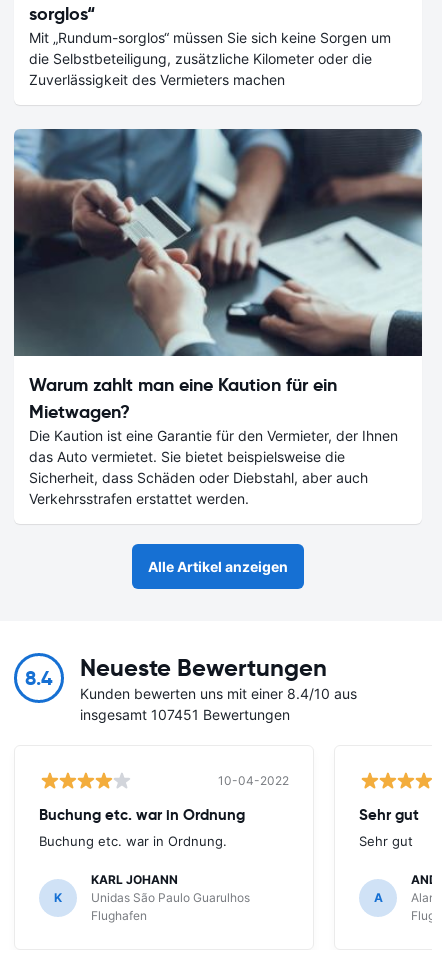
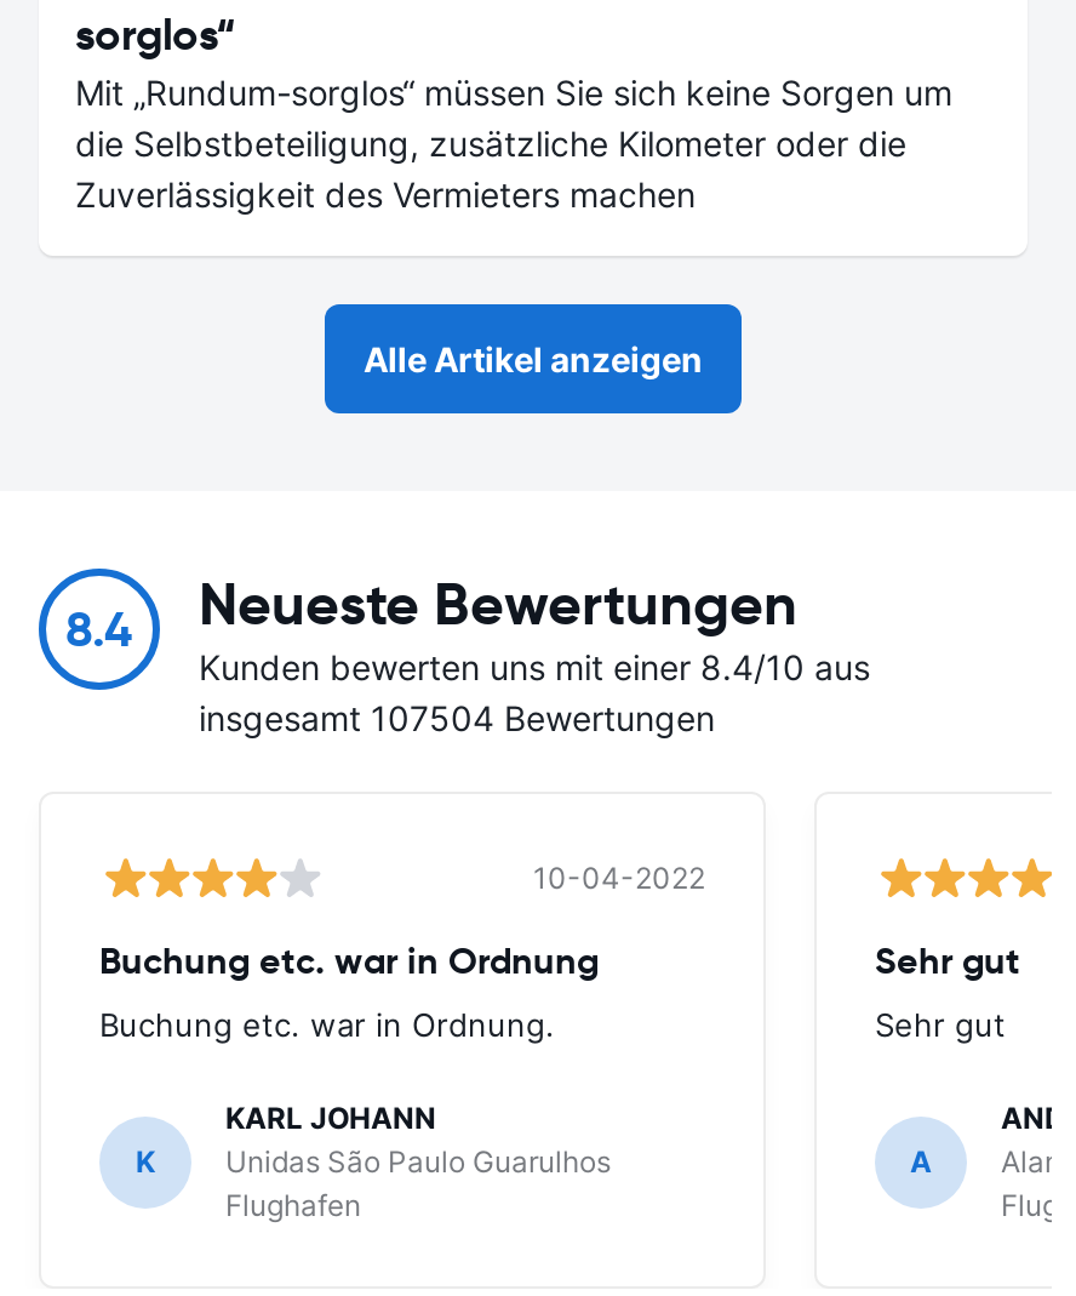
[13,128,423,507] [image] | Warum zahlt man eine Kaution für ein | Mietwagen? | Die Kaution ist eine Garantie für den Vermieter, der Ihnen | das Auto vermietet. Sie bietet beispielsweise die | Sicherheit, dass Schäden oder Diebstahl, aber auch | Verkehrsstrafen erstattet werden. -> none
[80,706,290,723] insgesamt 107451 Bewertungen -> [199,697,715,738] insgesamt 107504 Bewertungen

